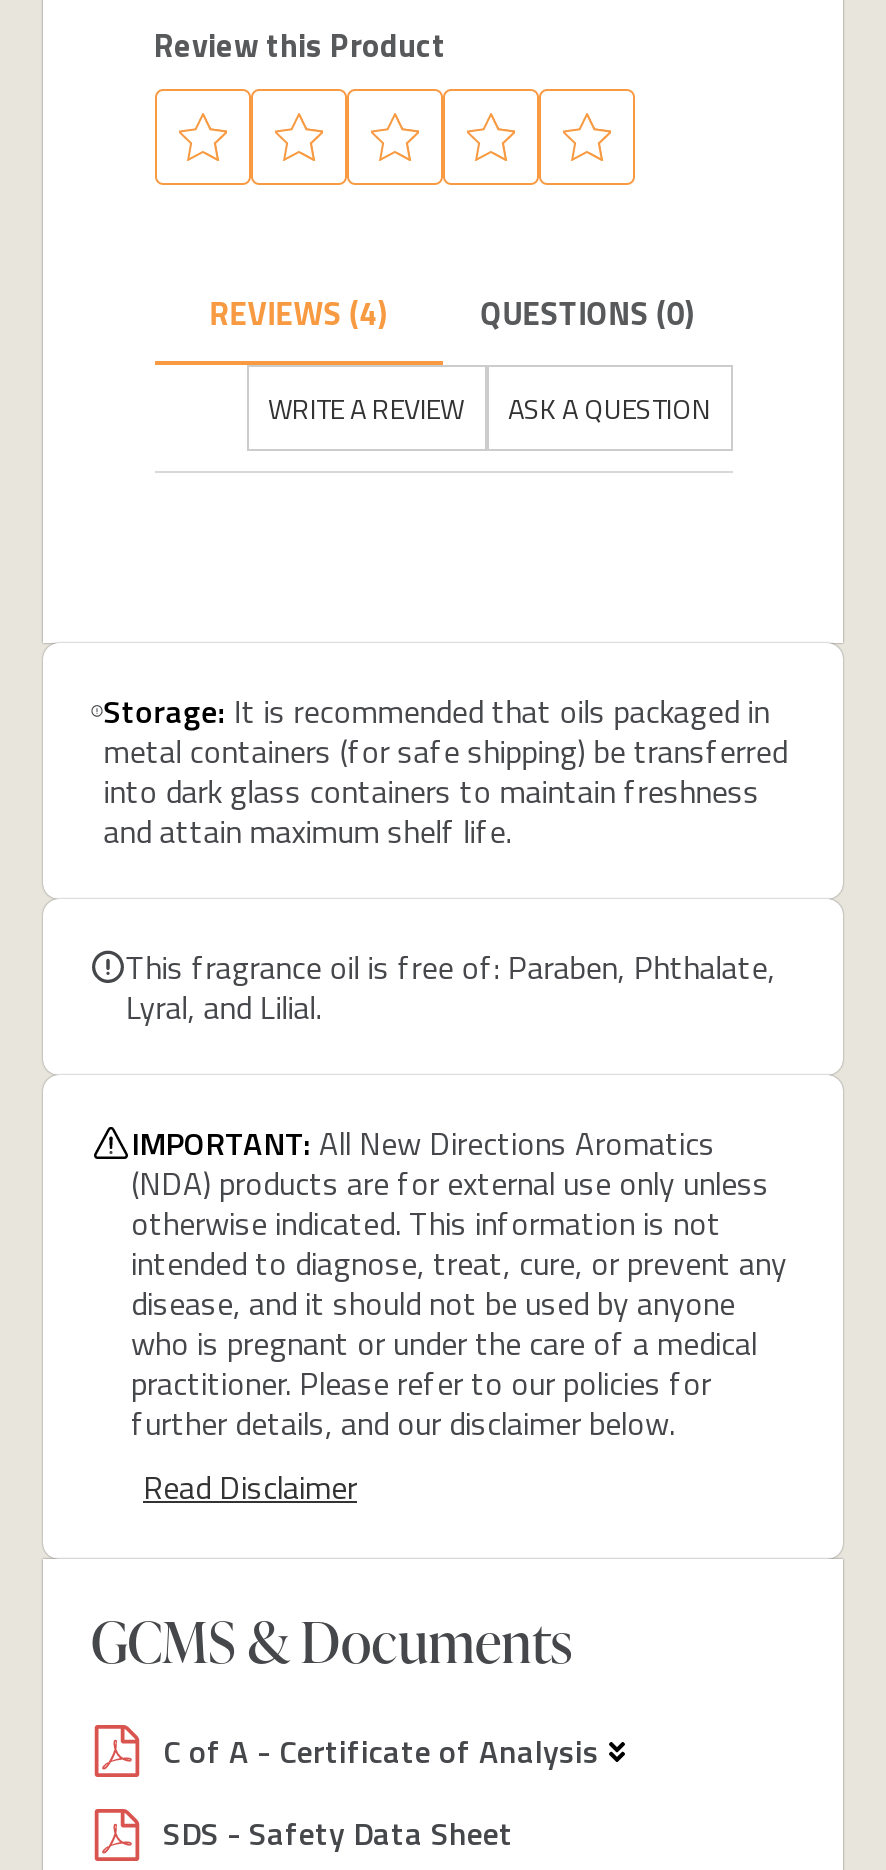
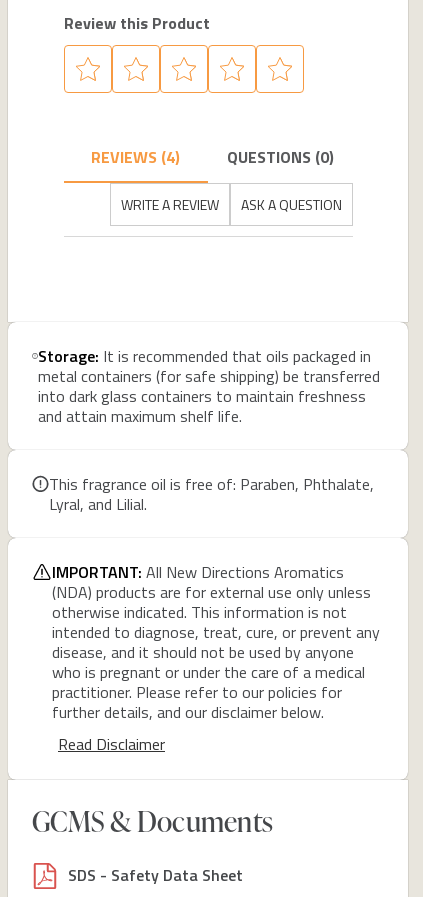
[163,1727,599,1775] C of A - Certificate of Analysis -> none

